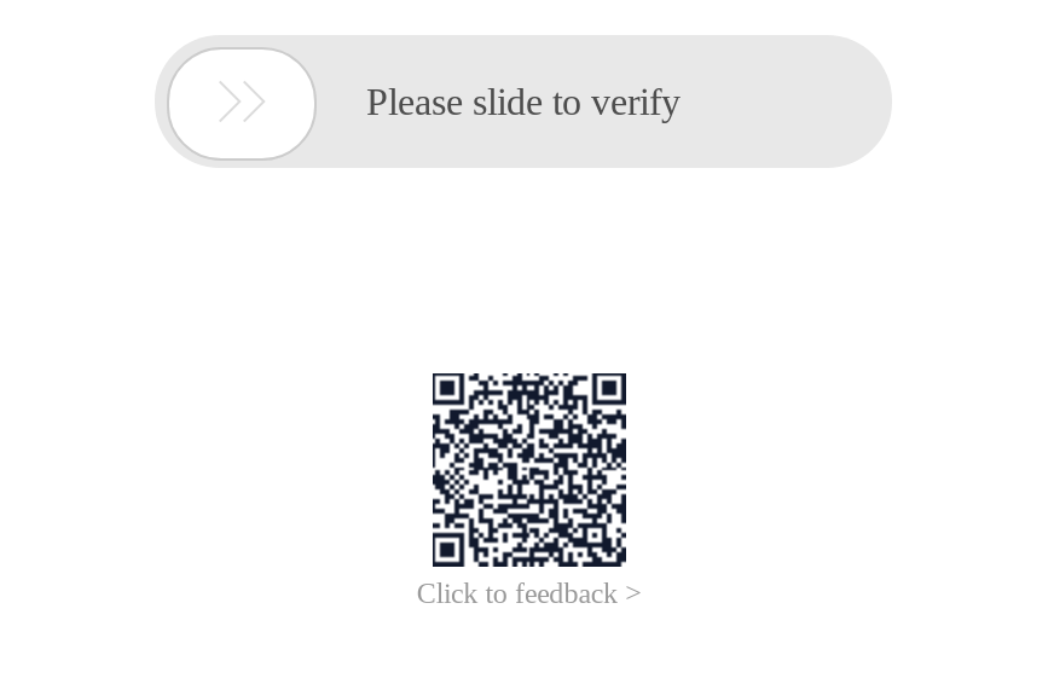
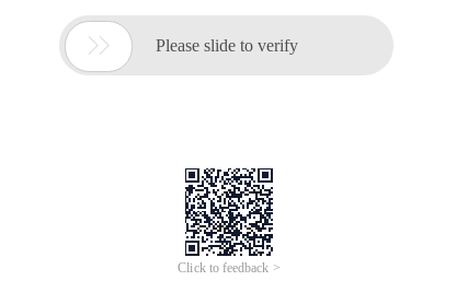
[430,371,629,569] [image] -> [185,167,274,257] [image]

